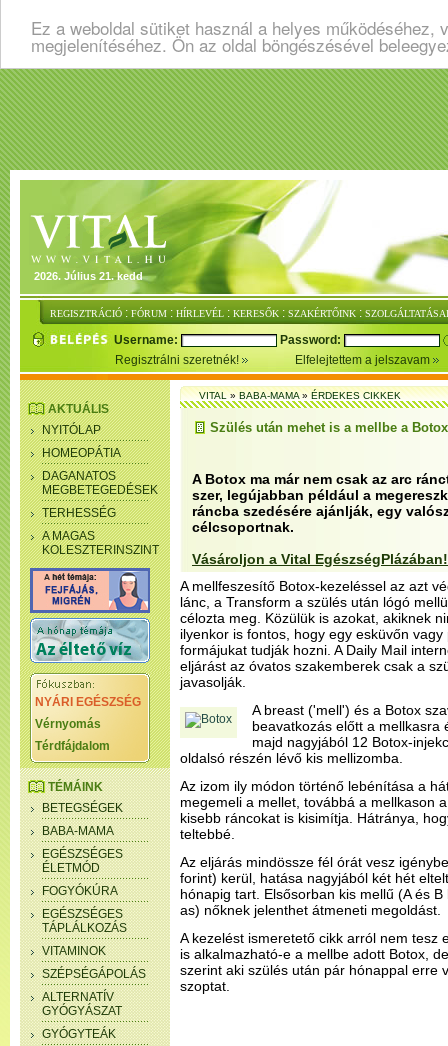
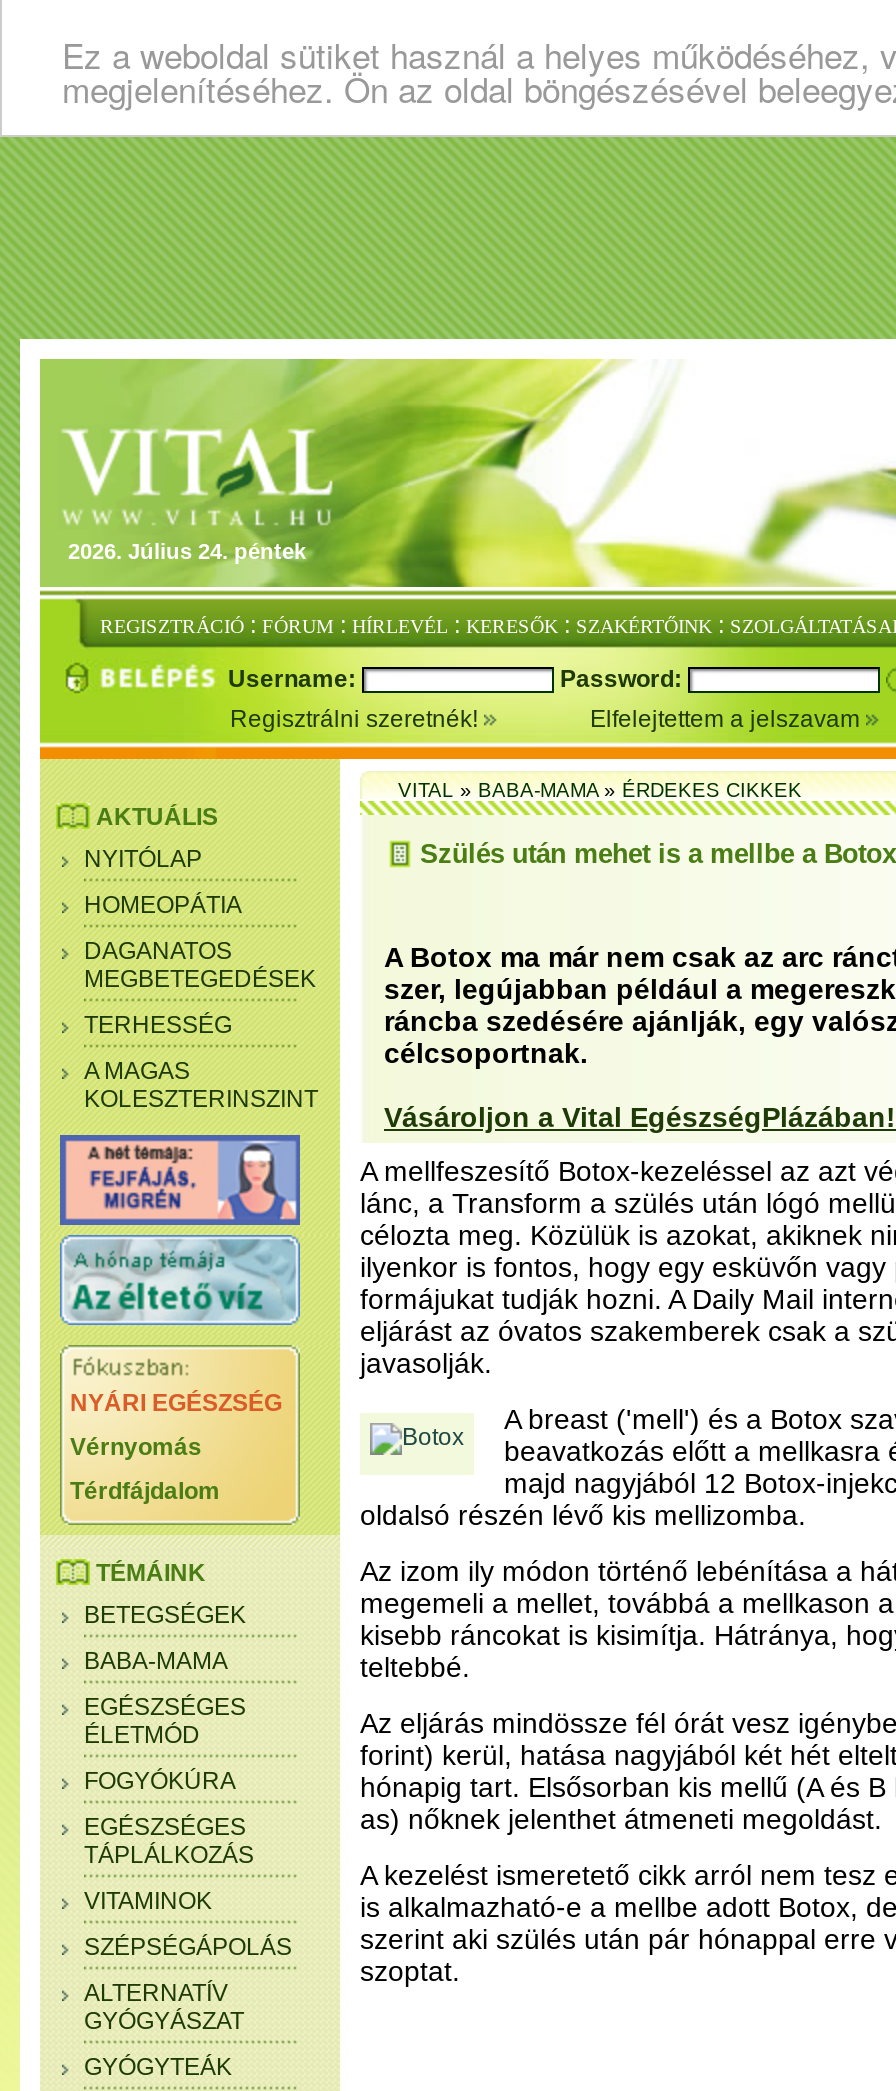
[34,270,143,282] 2026. Július 21. kedd -> [68,539,306,563] 2026. Július 24. péntek

